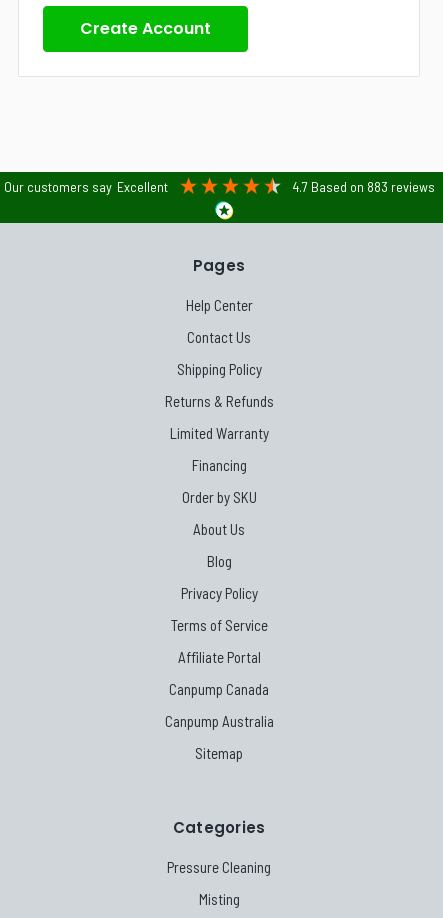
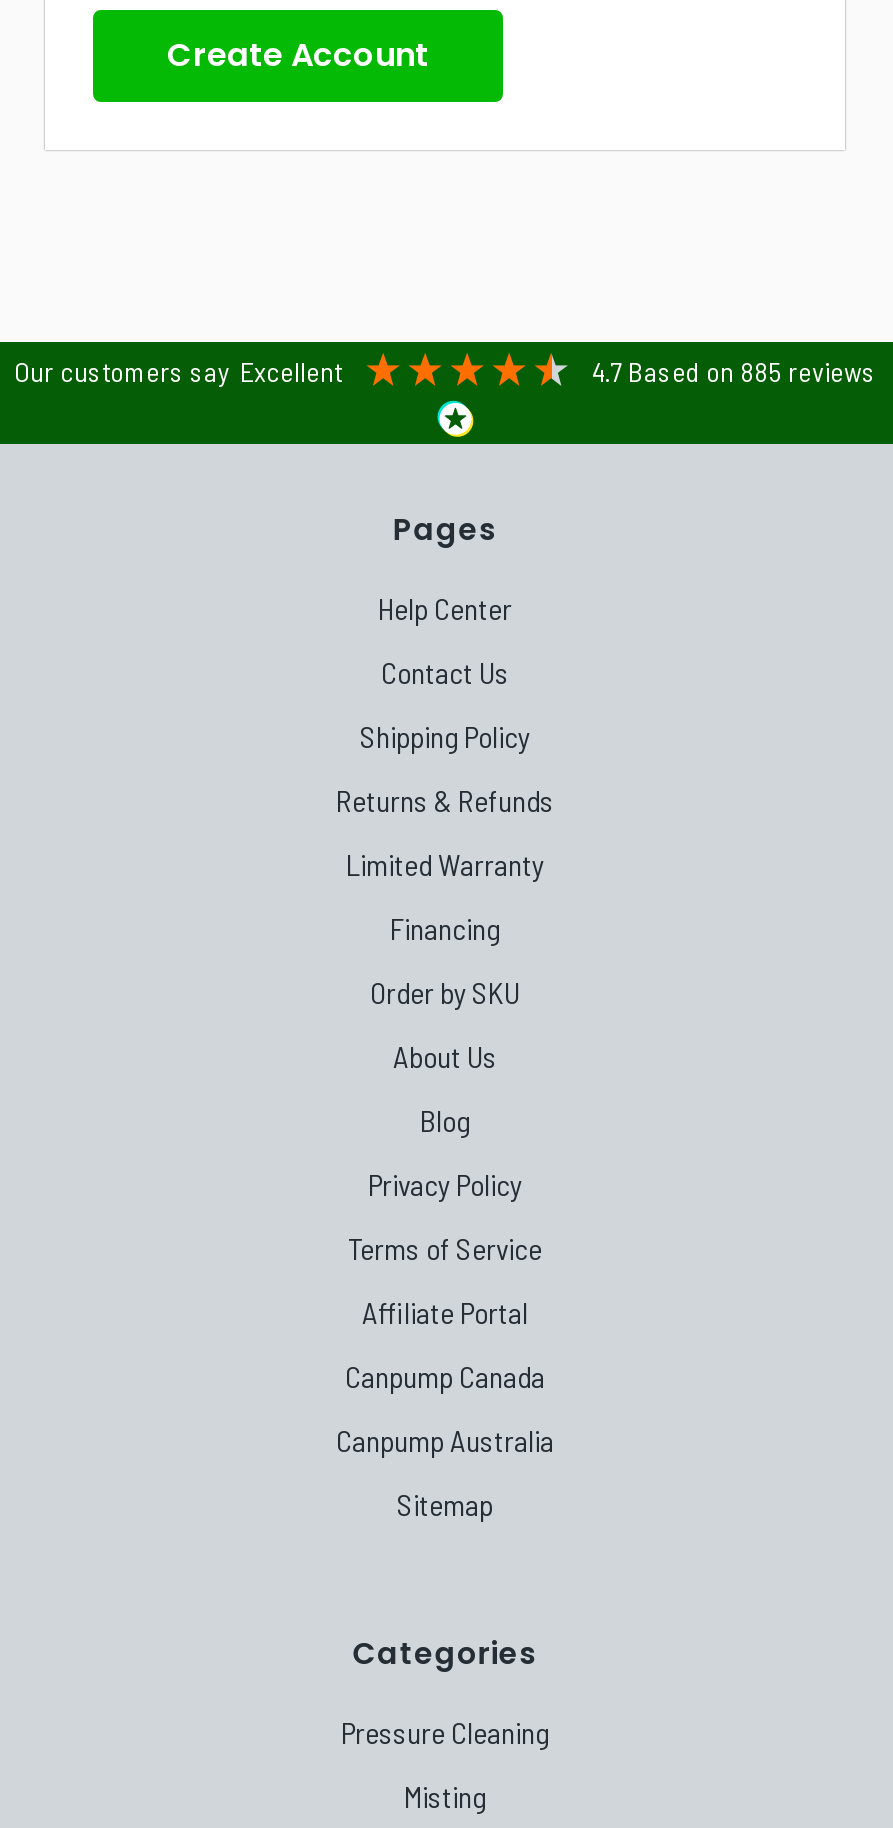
[292,178,434,195] 4.7 Based on 883 reviews -> [592,354,876,388] 4.7 Based on 885 reviews

